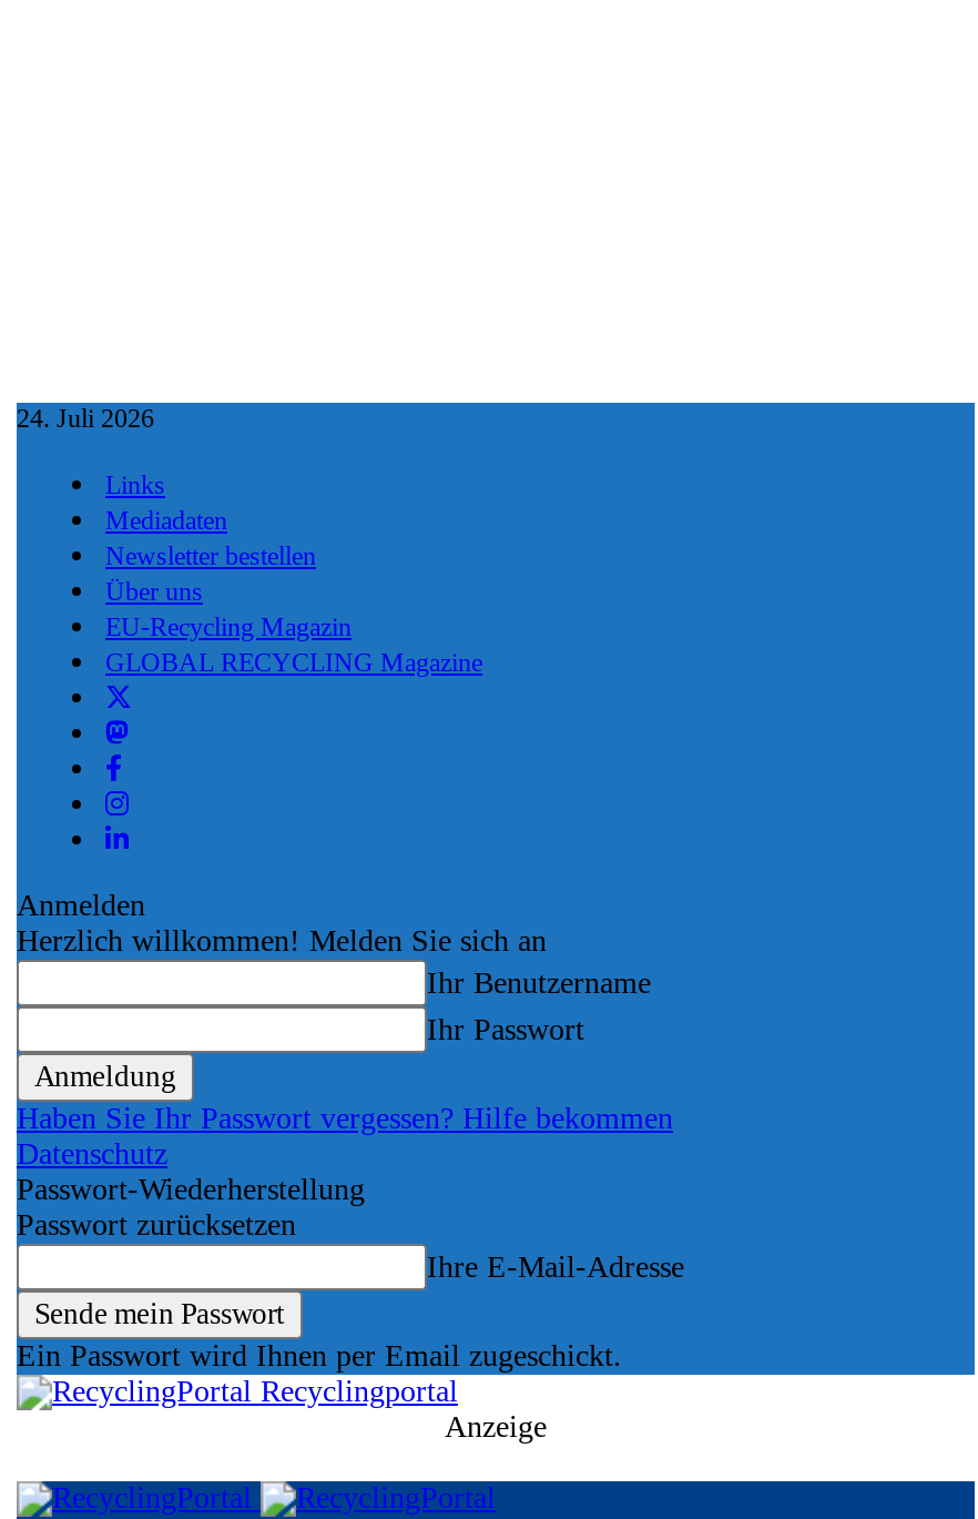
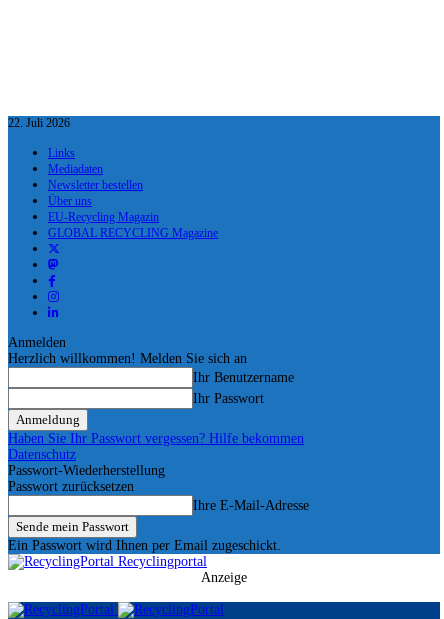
[17,403,154,434] 24. Juli 2026 -> [8,116,70,130] 22. Juli 2026

